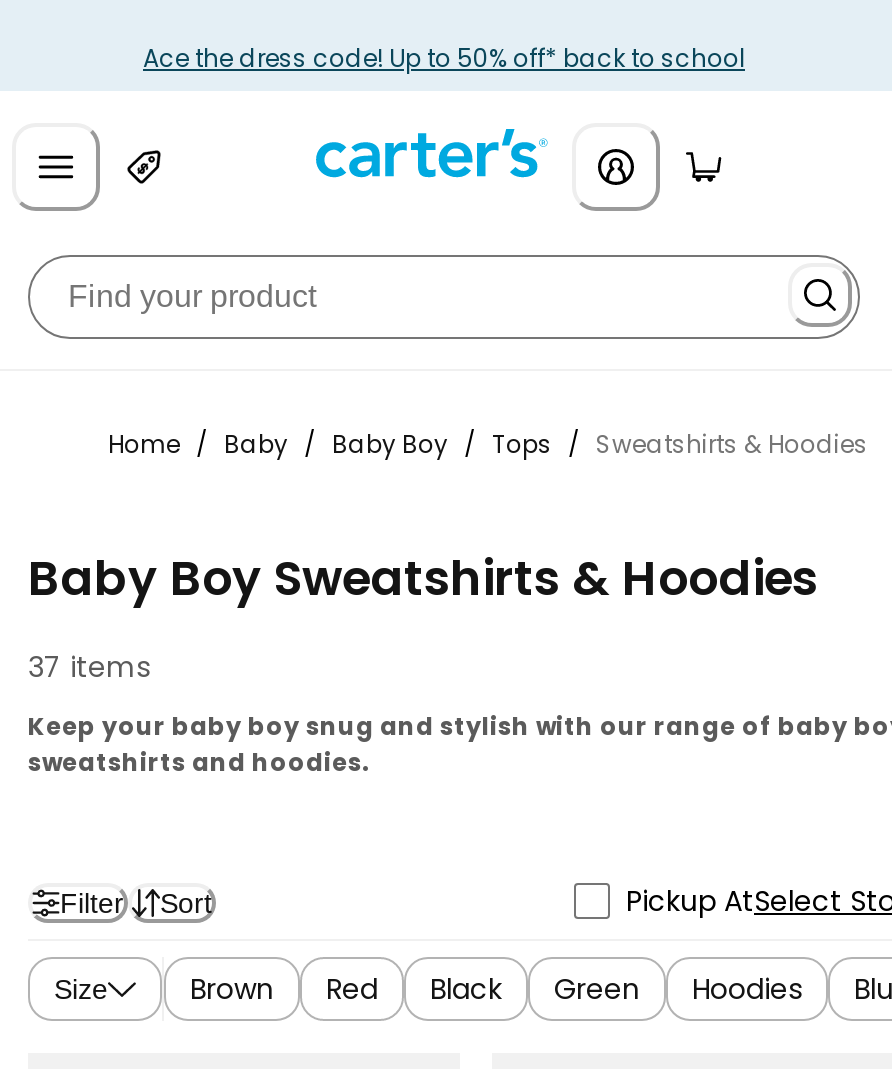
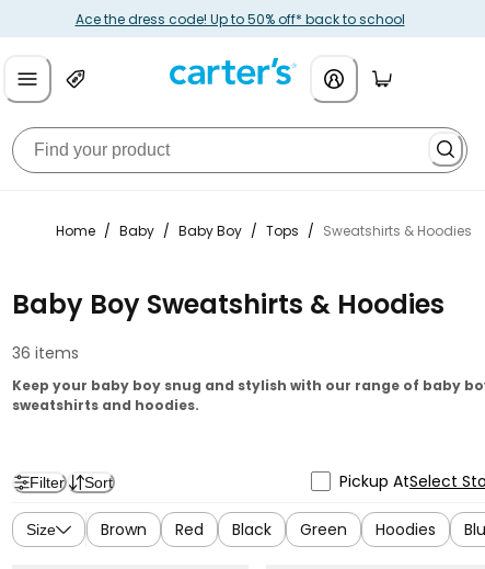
[28,647,150,687] 37 items -> [12,342,79,364] 36 items

